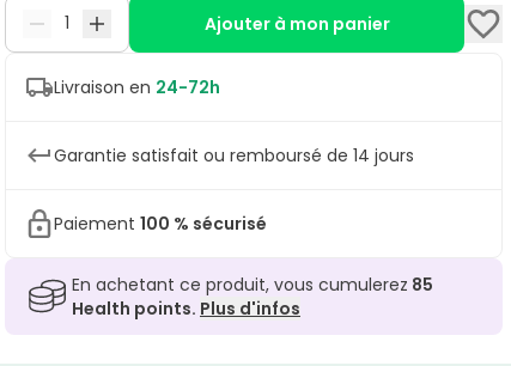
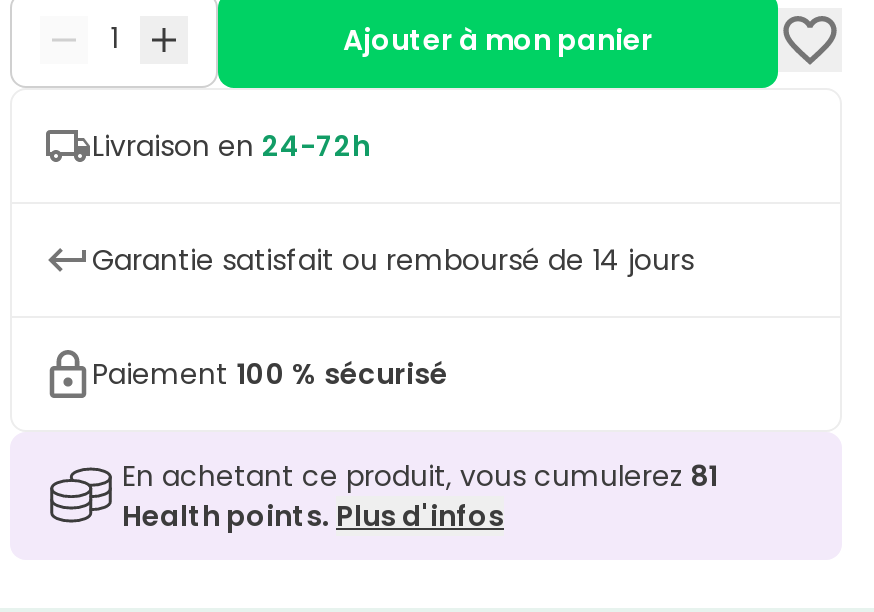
[72,272,433,296] En achetant ce produit, vous cumulerez 85 -> [122,455,718,495] En achetant ce produit, vous cumulerez 81

